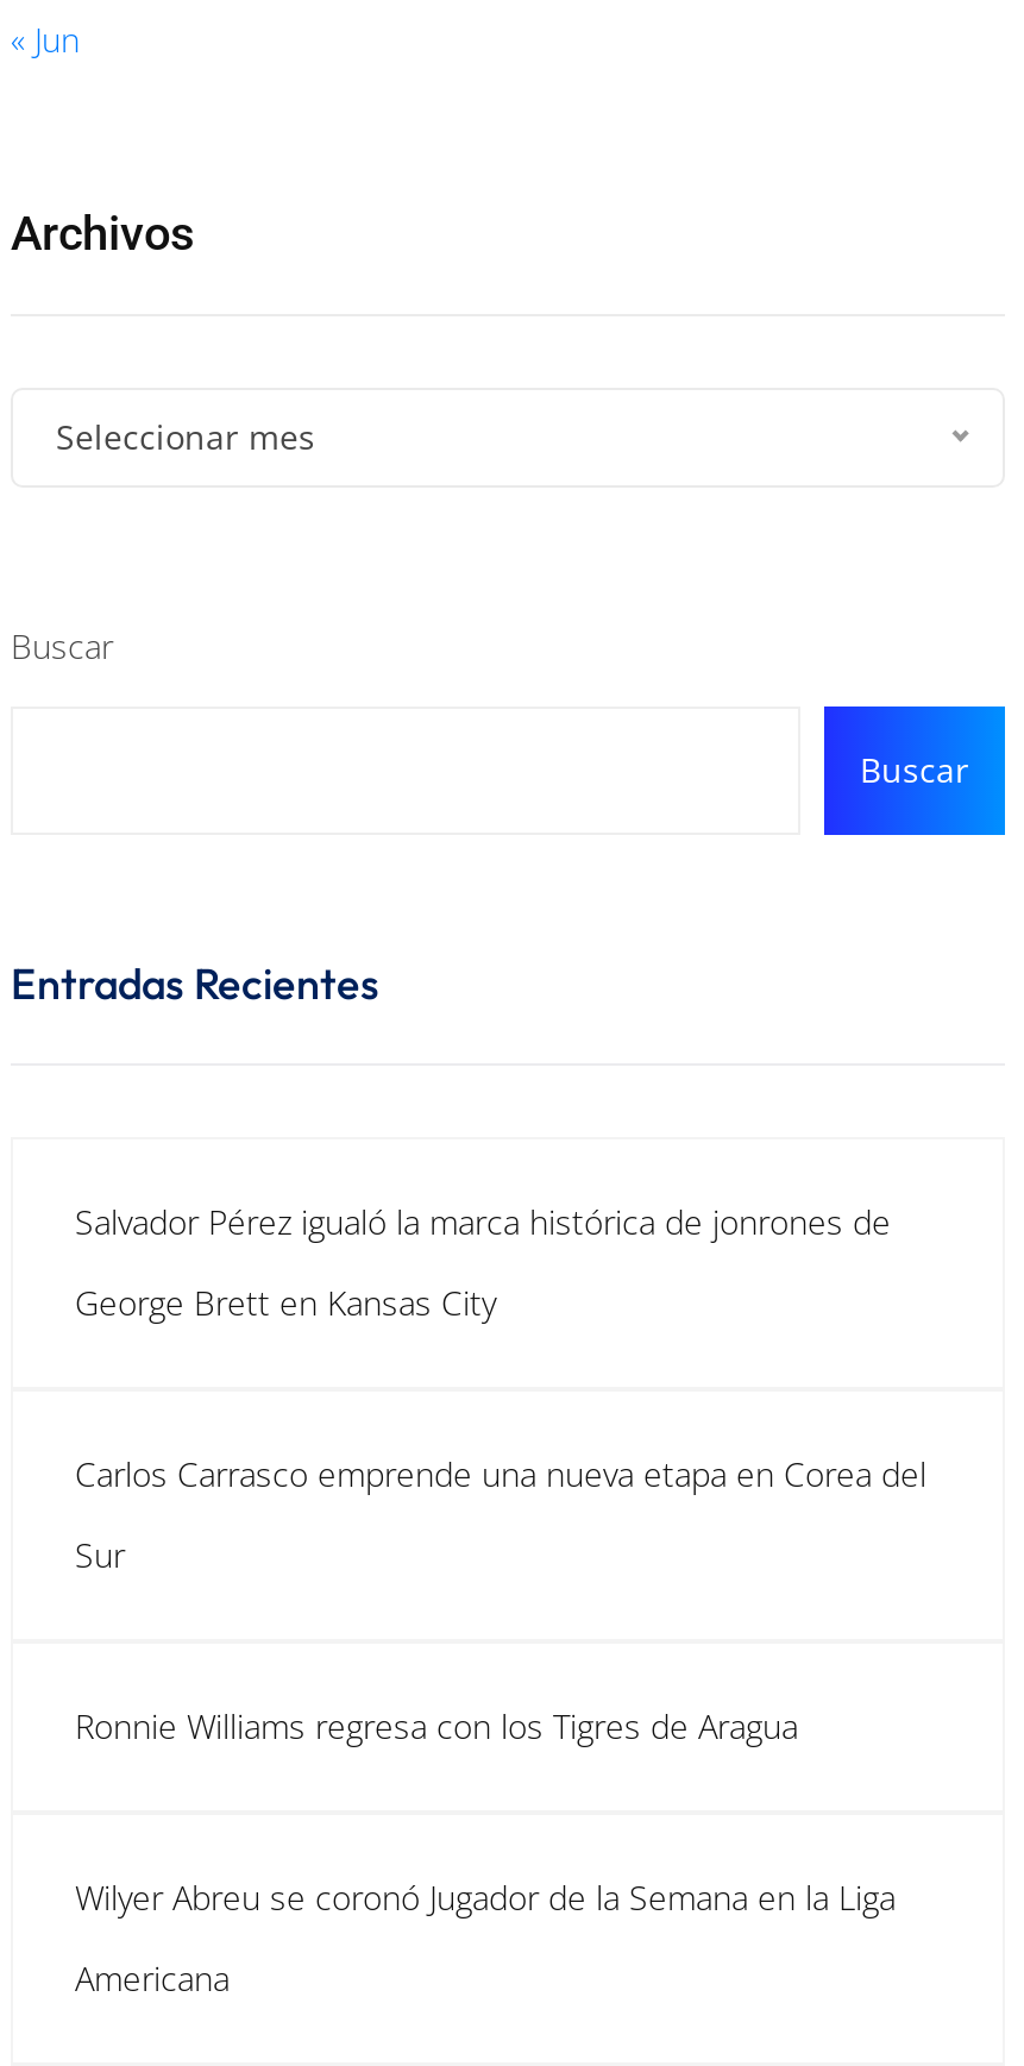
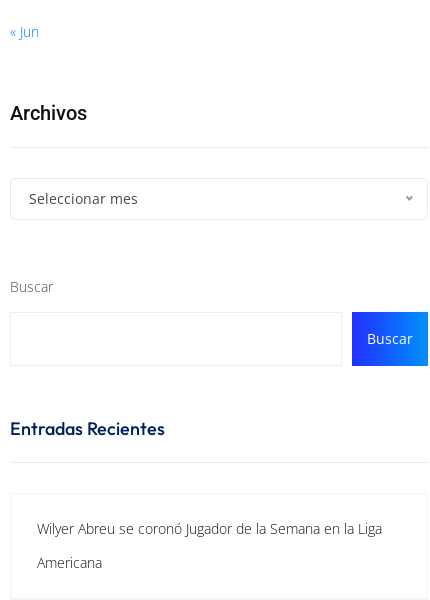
[75,1199,891,1325] Salvador Pérez igualó la marca histórica de jonrones de | George Brett en Kansas City -> none
[75,1452,926,1578] Carlos Carrasco emprende una nueva etapa en Corea del | Sur -> none
[75,1704,798,1749] Ronnie Williams regresa con los Tigres de Aragua -> none

